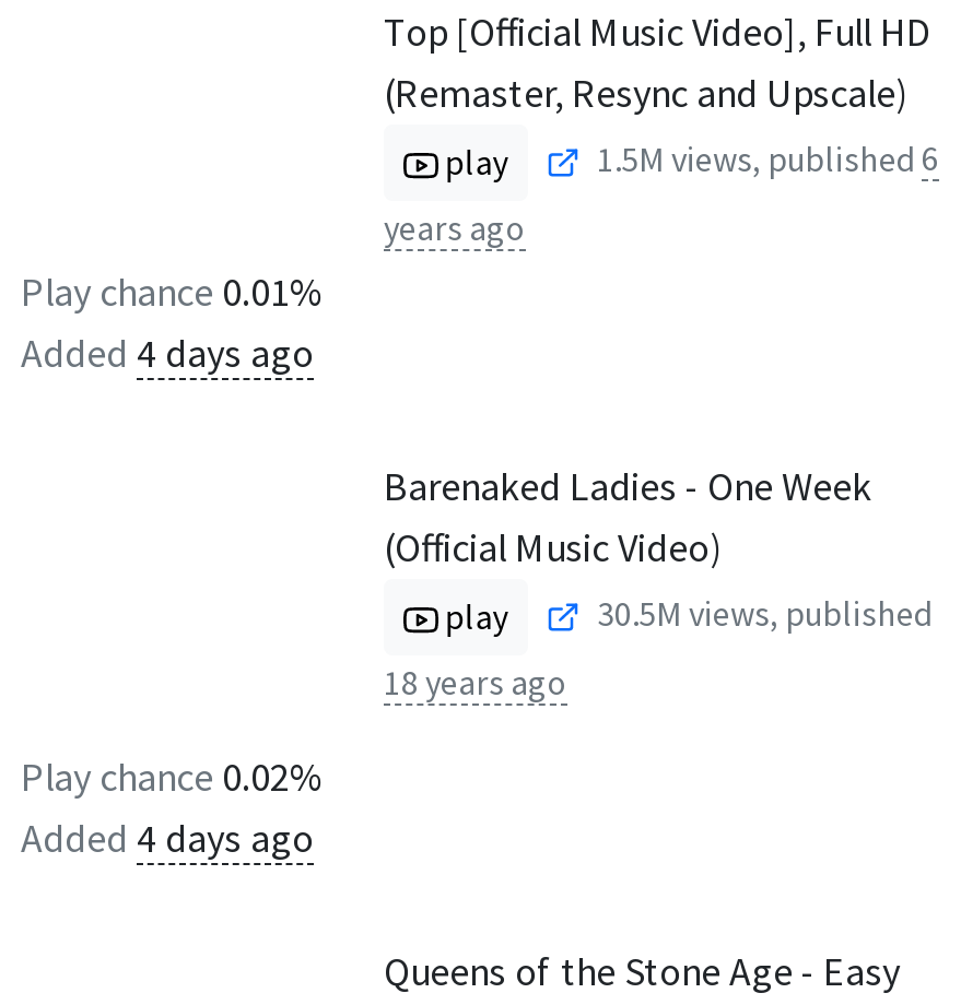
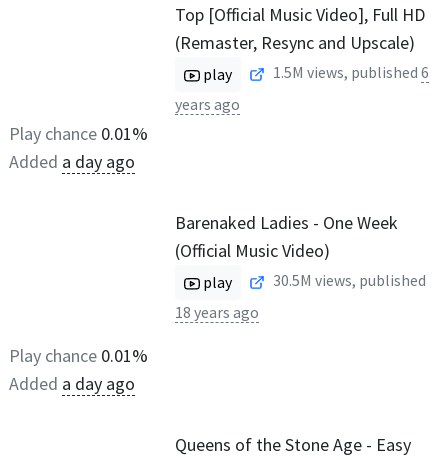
[21,328,314,378] Added 4 days ago -> [9,150,135,173] Added a day ago
[21,752,325,802] Play chance 0.02% -> [9,344,148,367] Play chance 0.01%
[21,813,314,863] Added 4 days ago -> [9,372,135,395] Added a day ago

